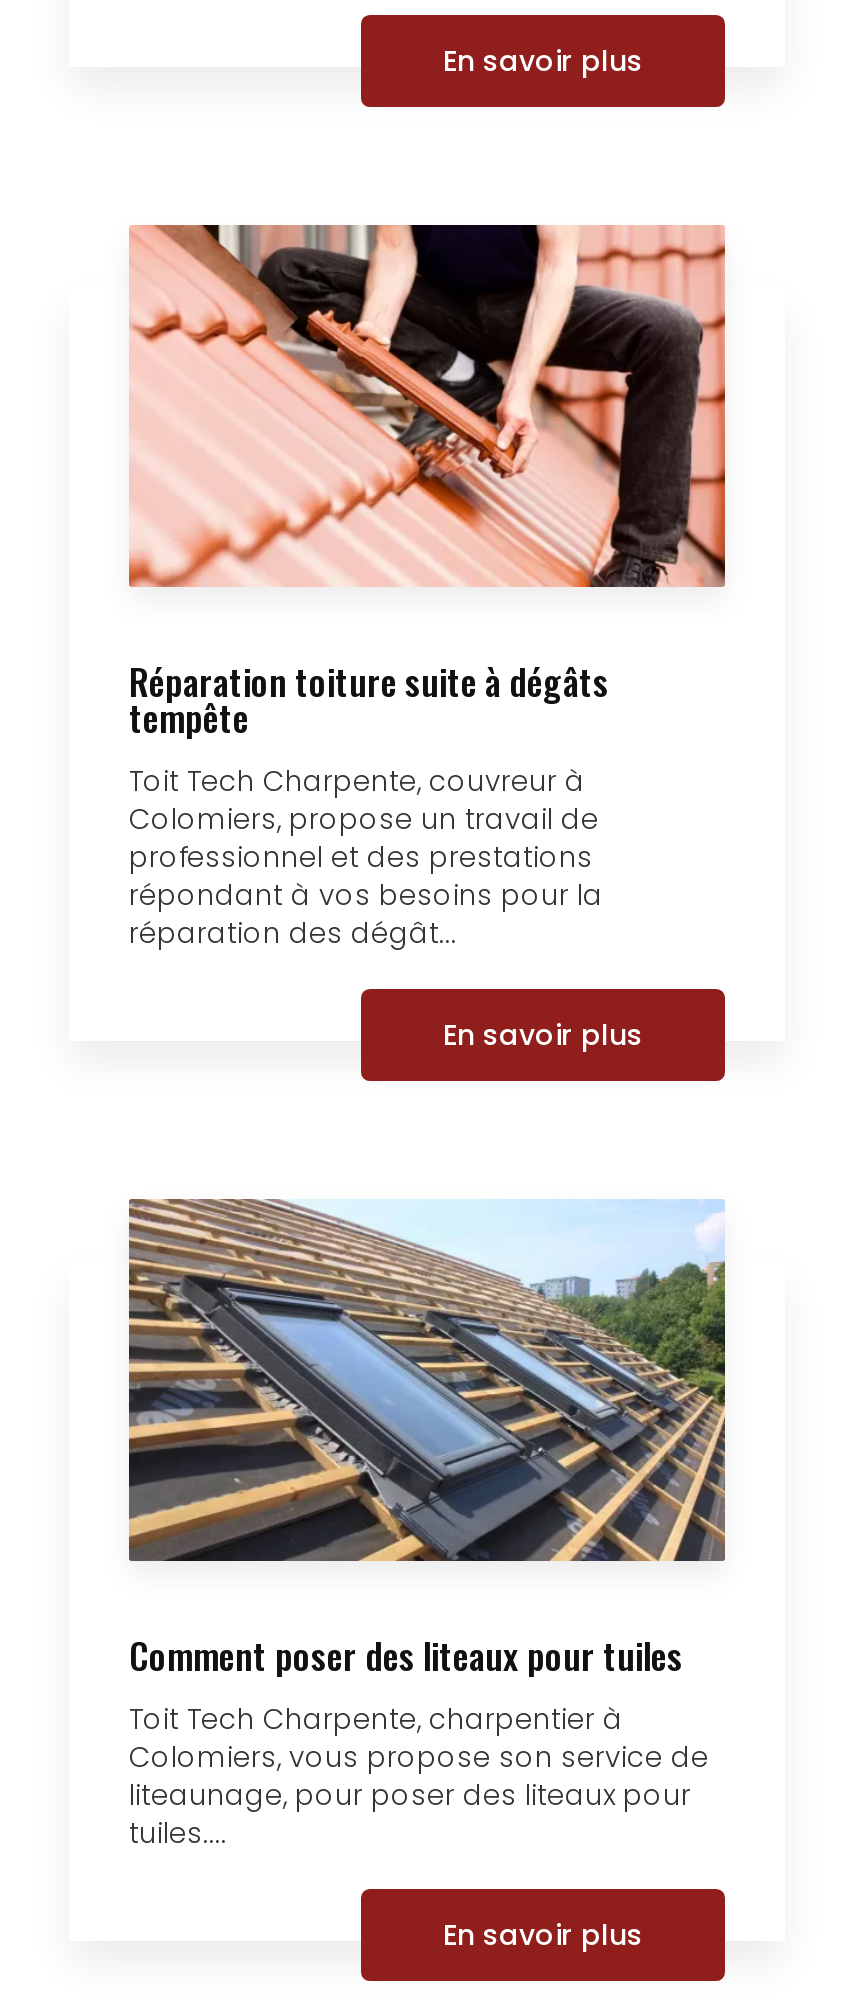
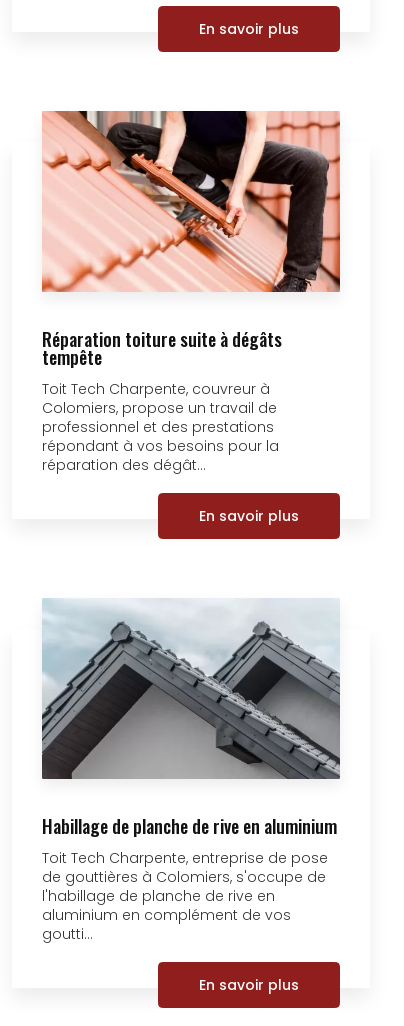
[127,1197,727,1853] [image] | Comment poser des liteaux pour tuiles | Toit Tech Charpente, charpentier à | Colomiers, vous propose son service de | liteaunage, pour poser des liteaux pour | tuiles.... -> [42,598,340,944] [image] | Habillage de planche de rive en aluminium | Toit Tech Charpente, entreprise de pose | de gouttières à Colomiers, s'occupe de | l'habillage de planche de rive en | aluminium en complément de vos | goutti...

